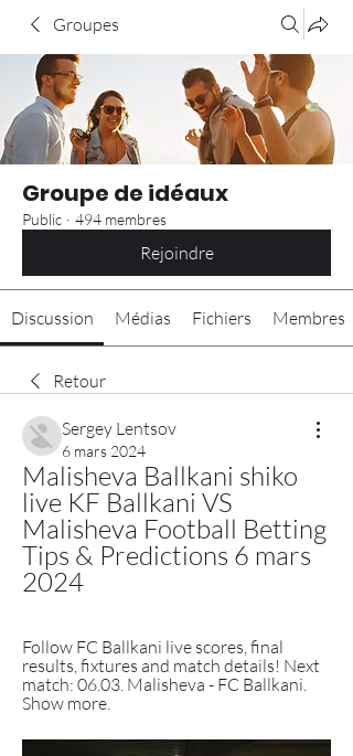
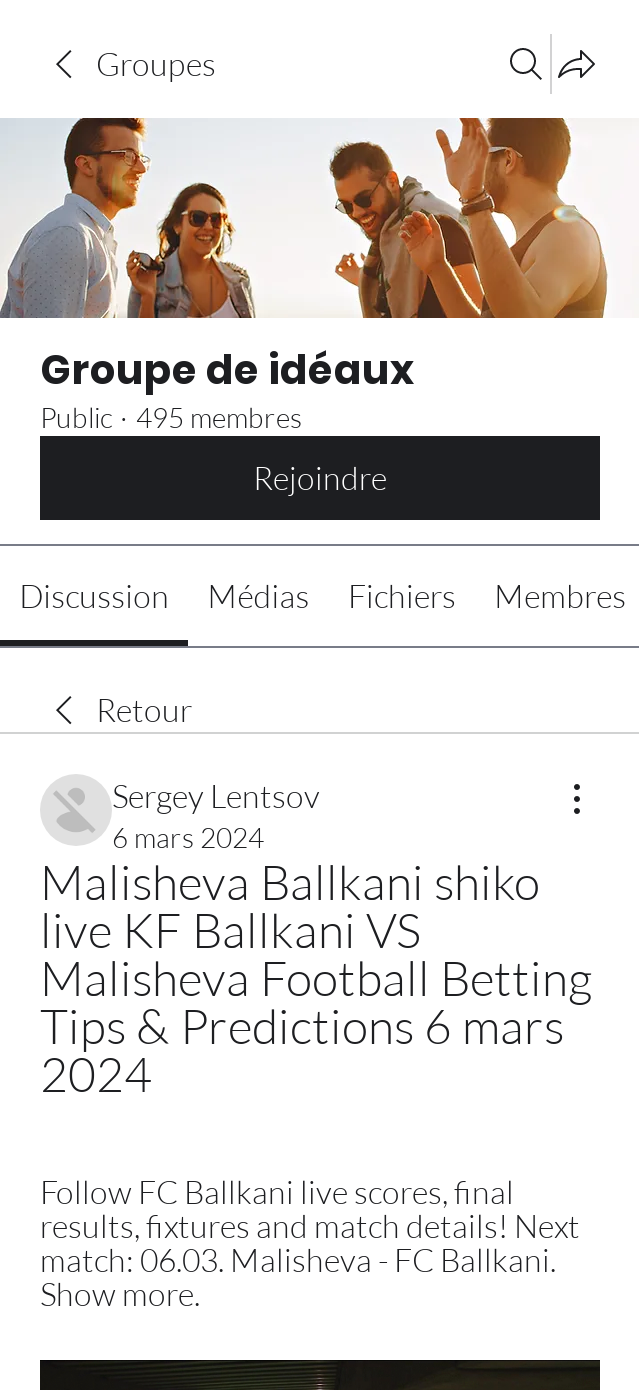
[22,210,167,228] Public · 494 membres -> [40,400,302,434] Public · 495 membres

